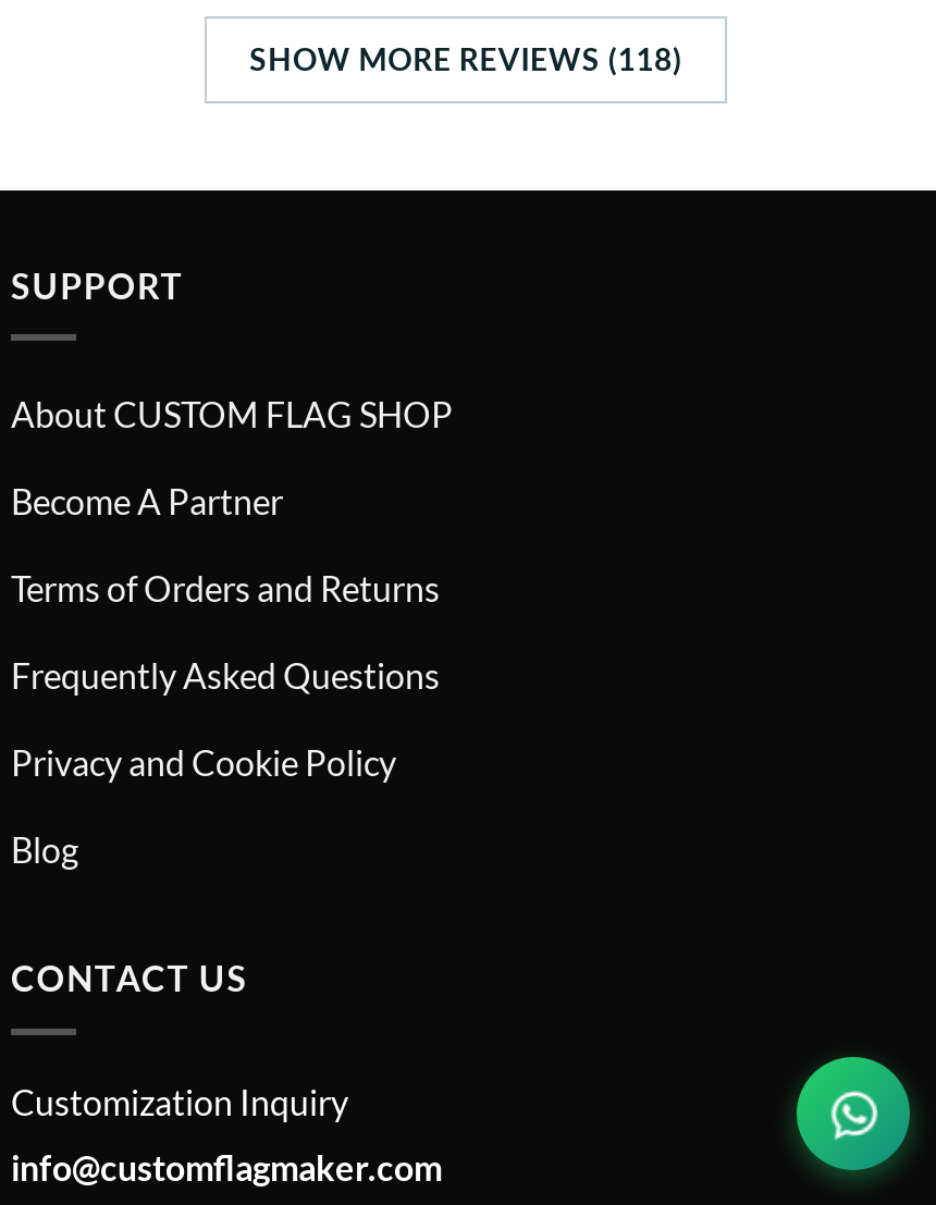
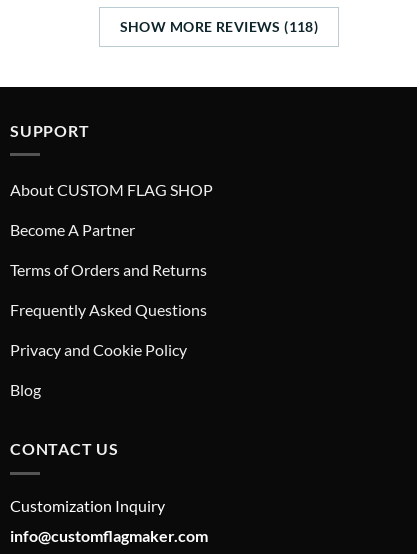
[792,1055,914,1181] [image] -> none

